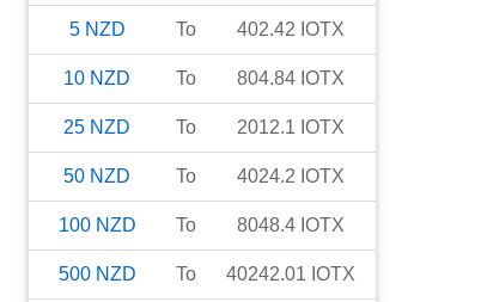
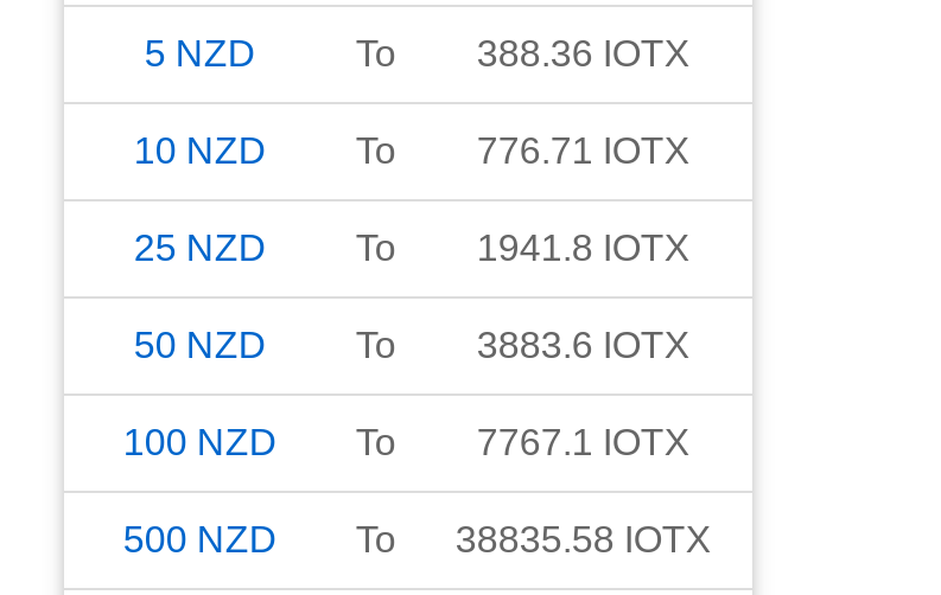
[176,19,344,39] To 402.42 IOTX -> [356,34,690,74] To 388.36 IOTX
[176,68,344,88] To 804.84 IOTX -> [356,131,690,172] To 776.71 IOTX
[176,117,344,137] To 2012.1 IOTX -> [356,229,690,269] To 1941.8 IOTX
[176,166,344,186] To 4024.2 IOTX -> [356,326,690,366] To 3883.6 IOTX
[59,215,344,235] 100 NZD To 8048.4 IOTX -> [123,423,690,463] 100 NZD To 7767.1 IOTX
[59,264,355,284] 500 NZD To 40242.01 IOTX -> [123,520,712,560] 500 NZD To 38835.58 IOTX

